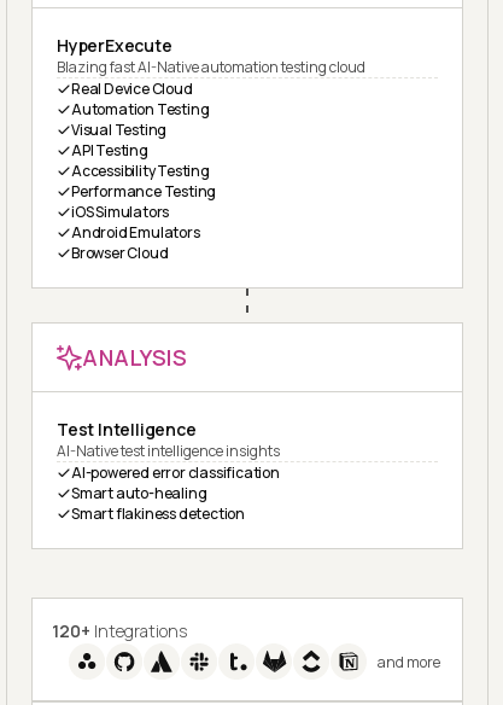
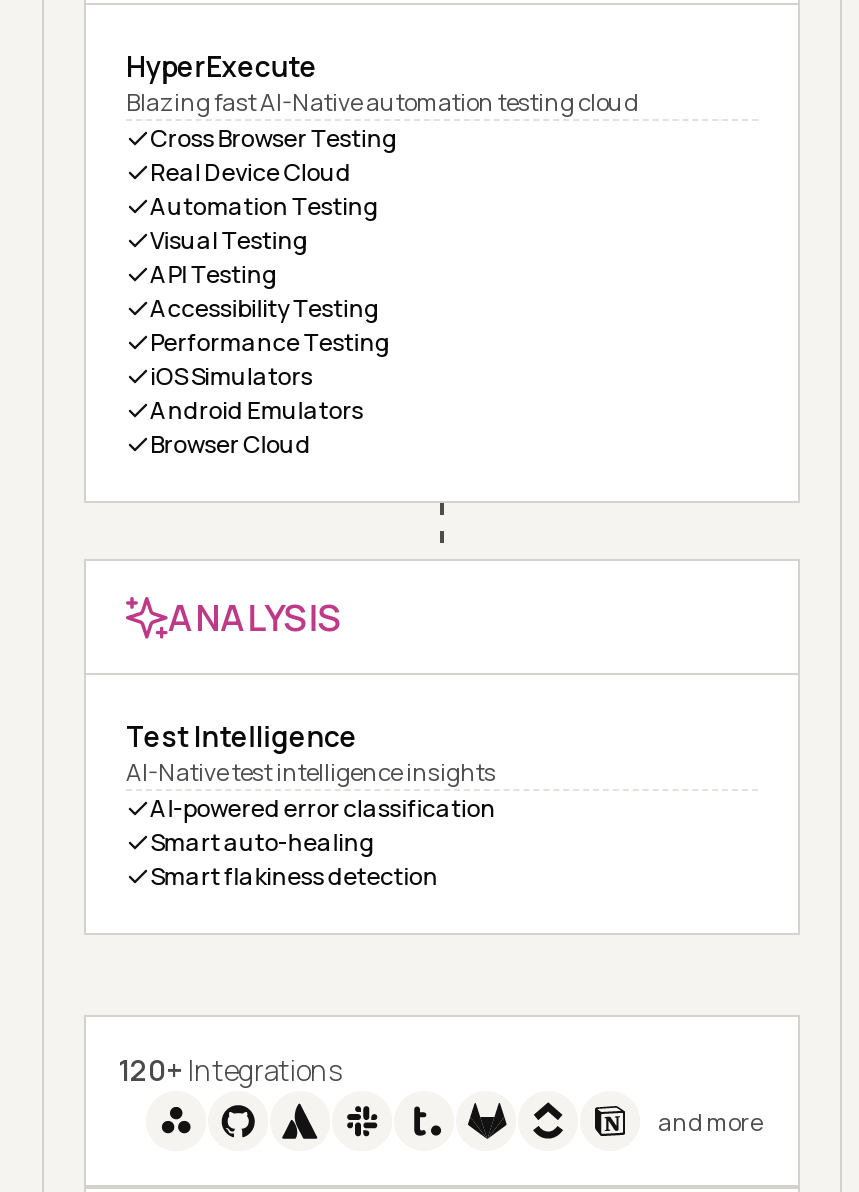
none -> [150,121,398,155] Cross Browser Testing

